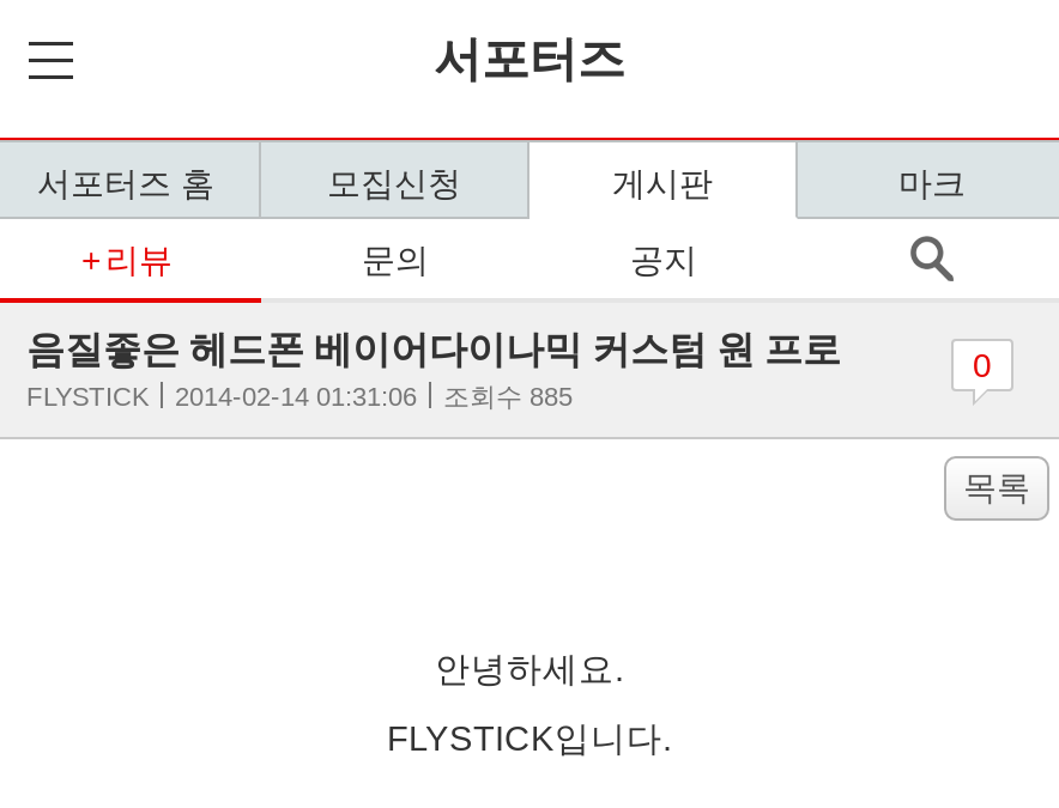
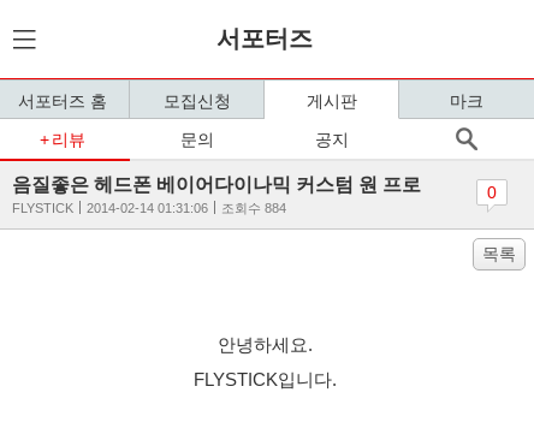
[26,382,573,411] FLYSTICK 2014-02-14 01:31:06 조회수 885 -> [12,201,286,215] FLYSTICK 2014-02-14 01:31:06 조회수 884

